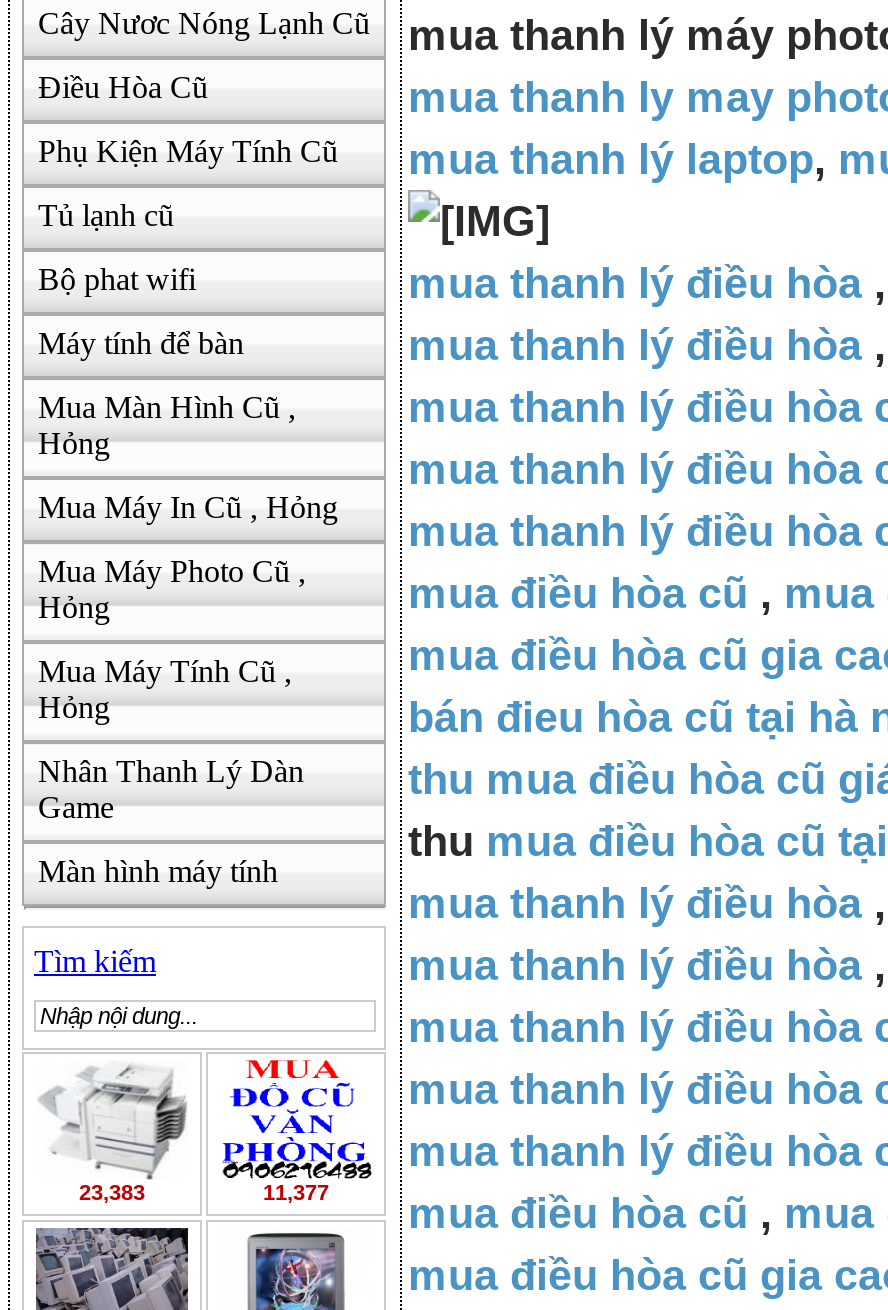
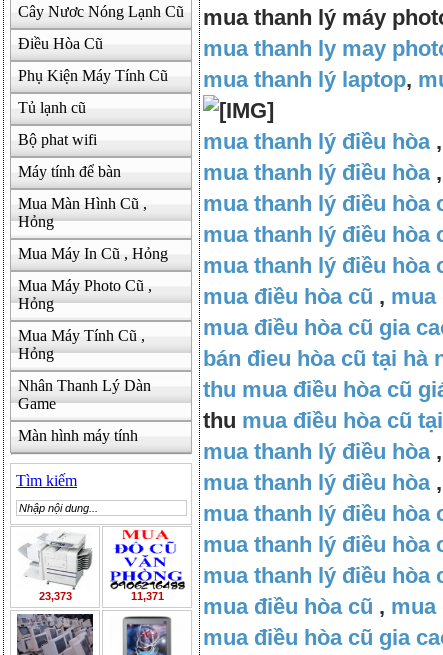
[79,1180,145,1204] 23,383 -> [38,590,71,602] 23,373
[263,1180,329,1204] 11,377 -> [130,590,163,602] 11,371

